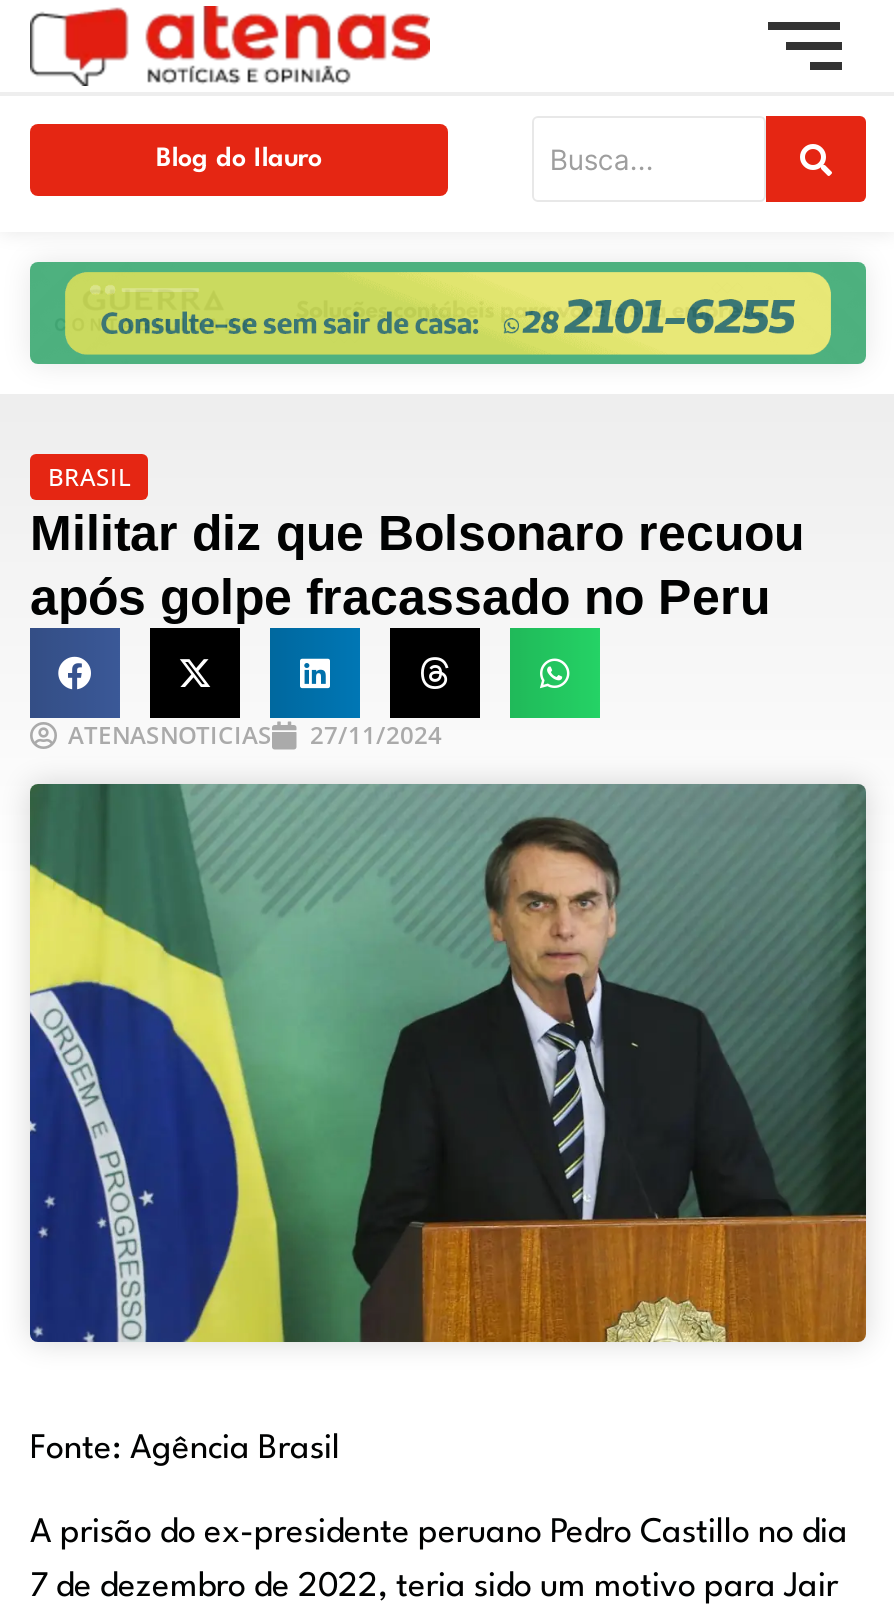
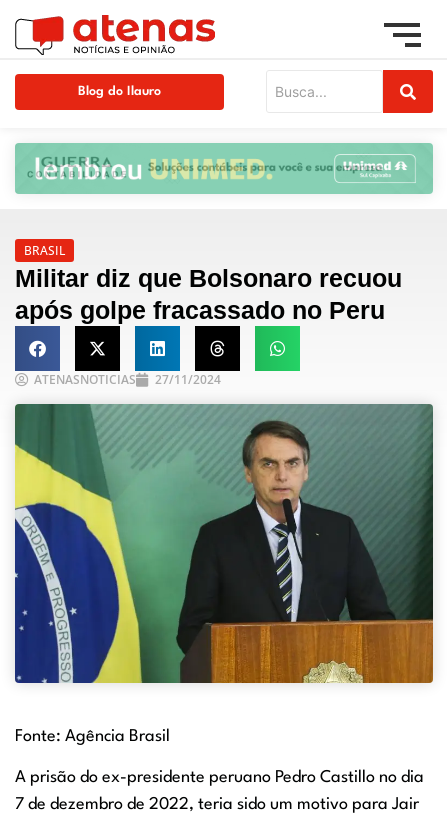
[32,264,864,362] [image] -> [15,143,433,194] [image]

